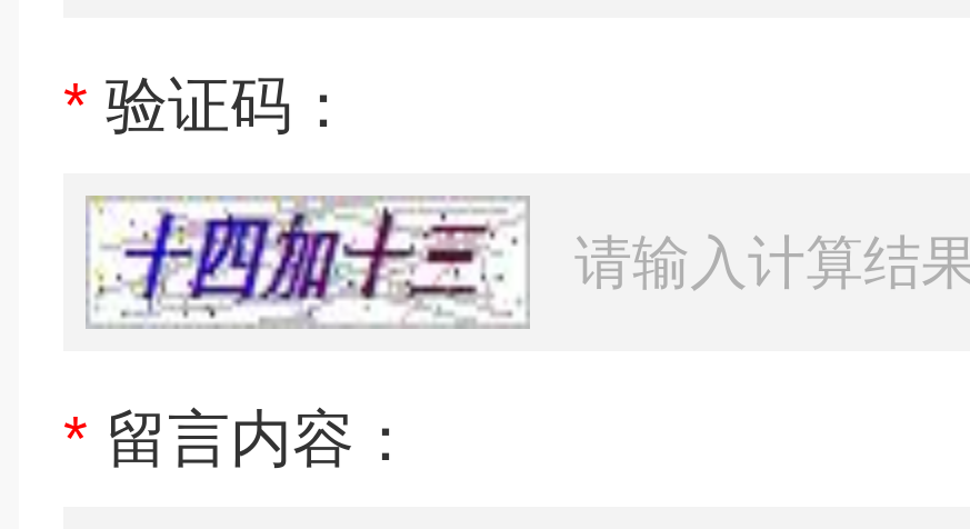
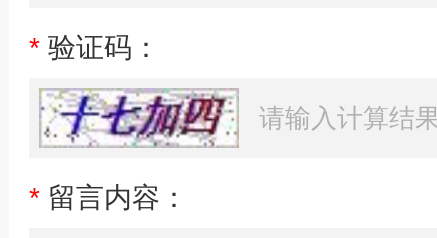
[90,196,526,327] [image] -> [39,88,238,147] [image]

